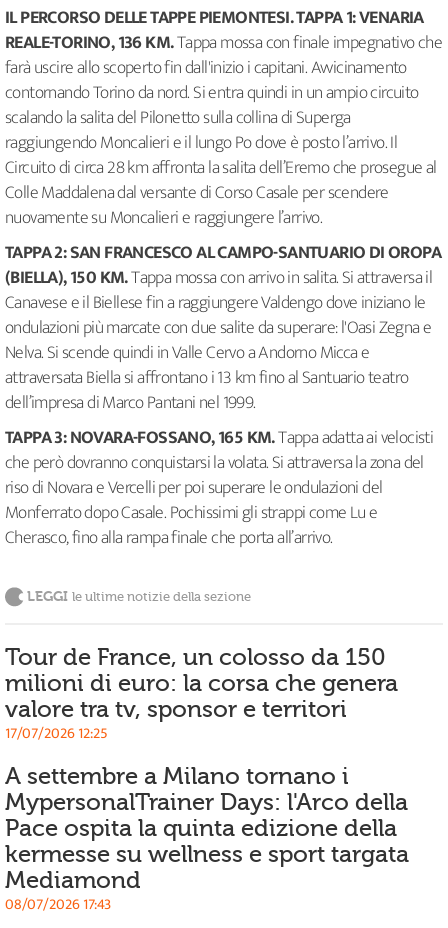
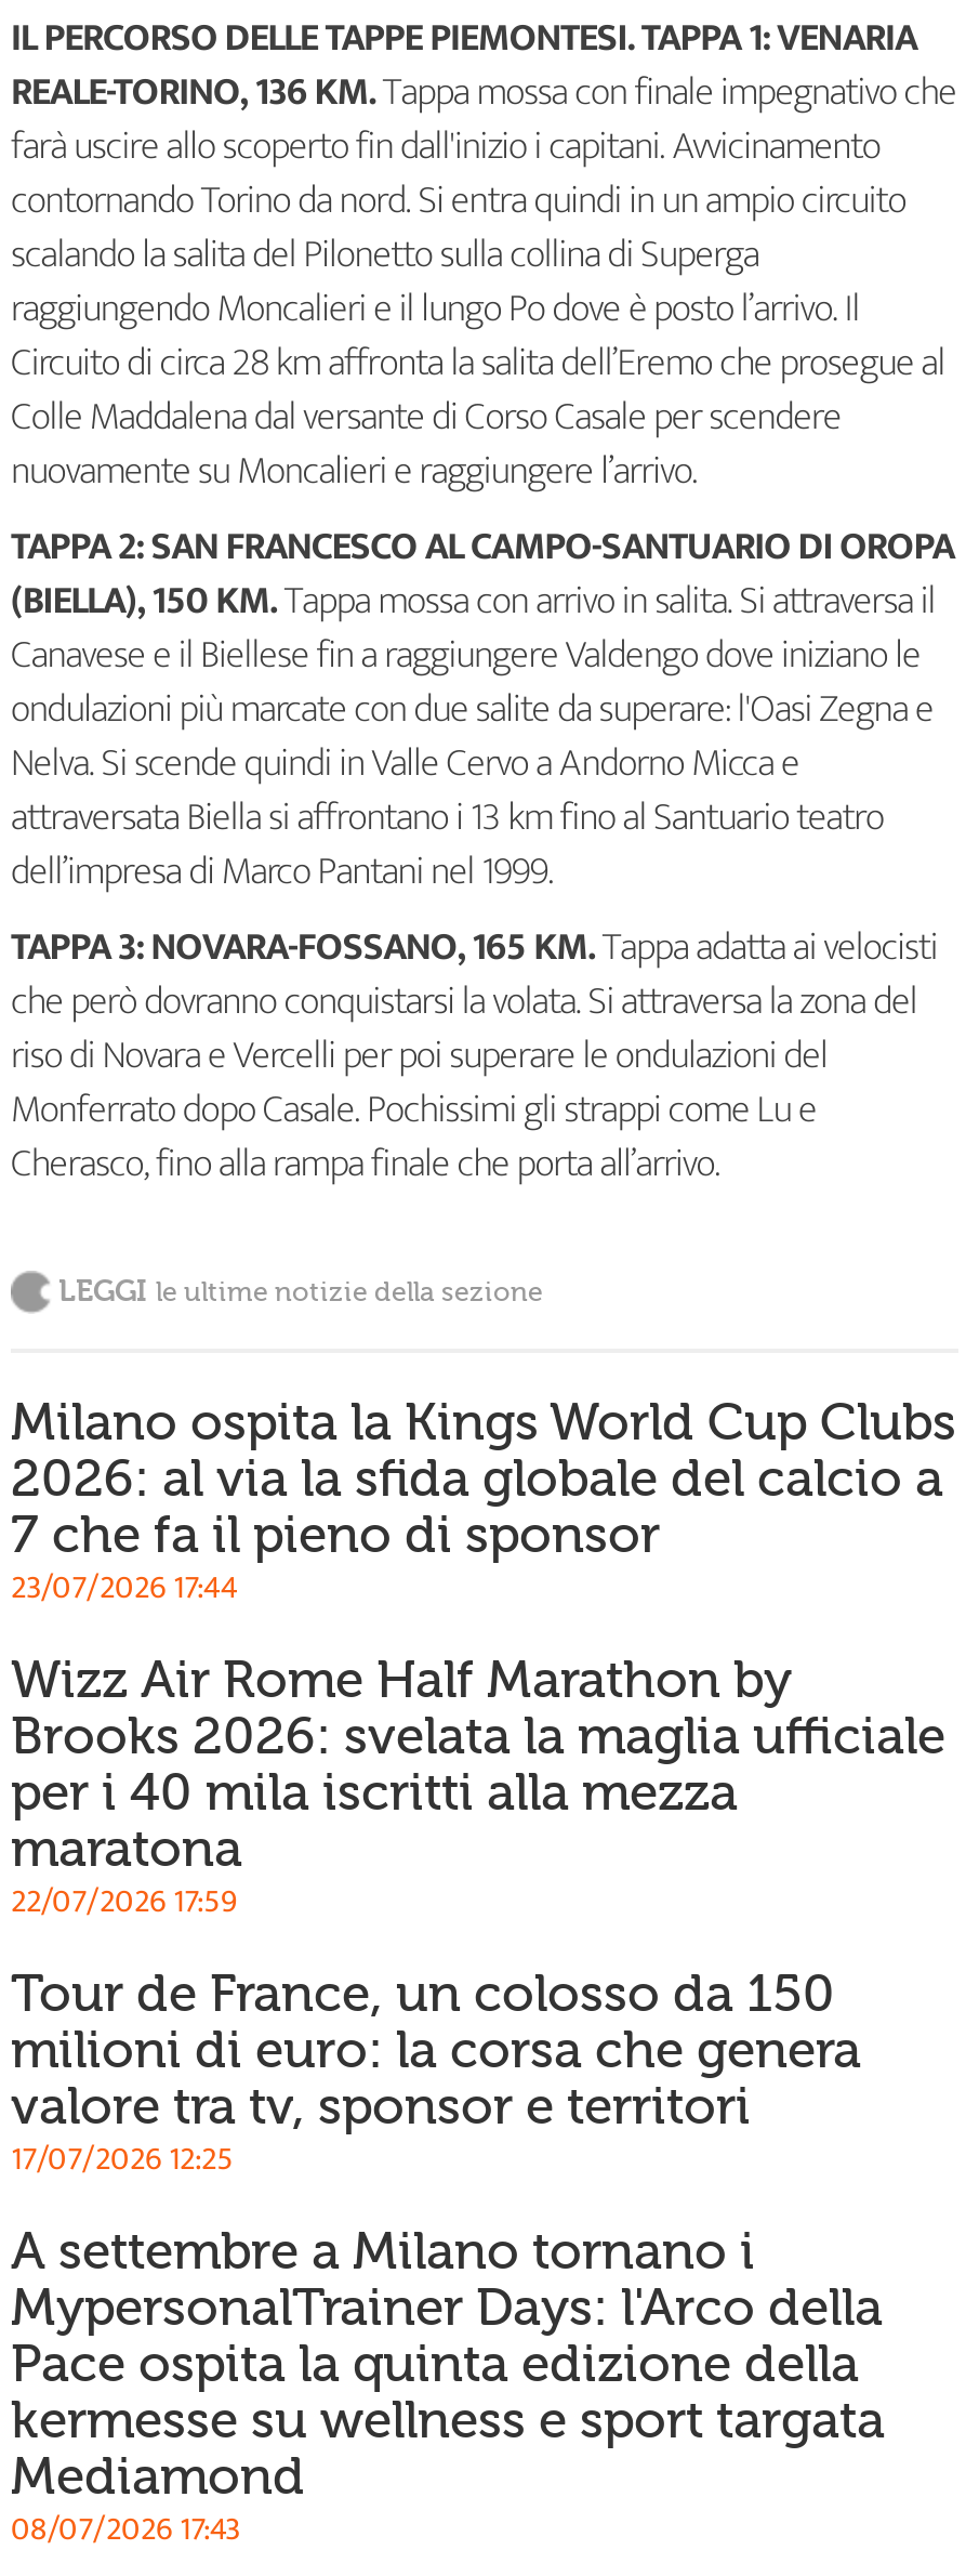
none -> [11,1395,956,1929] Milano ospita la Kings World Cup Clubs | 2026: al via la sfida globale del calcio a | 7 che fa il pieno di sponsor | 23/07/2026 17:44 | Wizz Air Rome Half Marathon by | Brooks 2026: svelata la maglia ufficiale | per i 40 mila iscritti alla mezza | maratona | 22/07/2026 17:59

